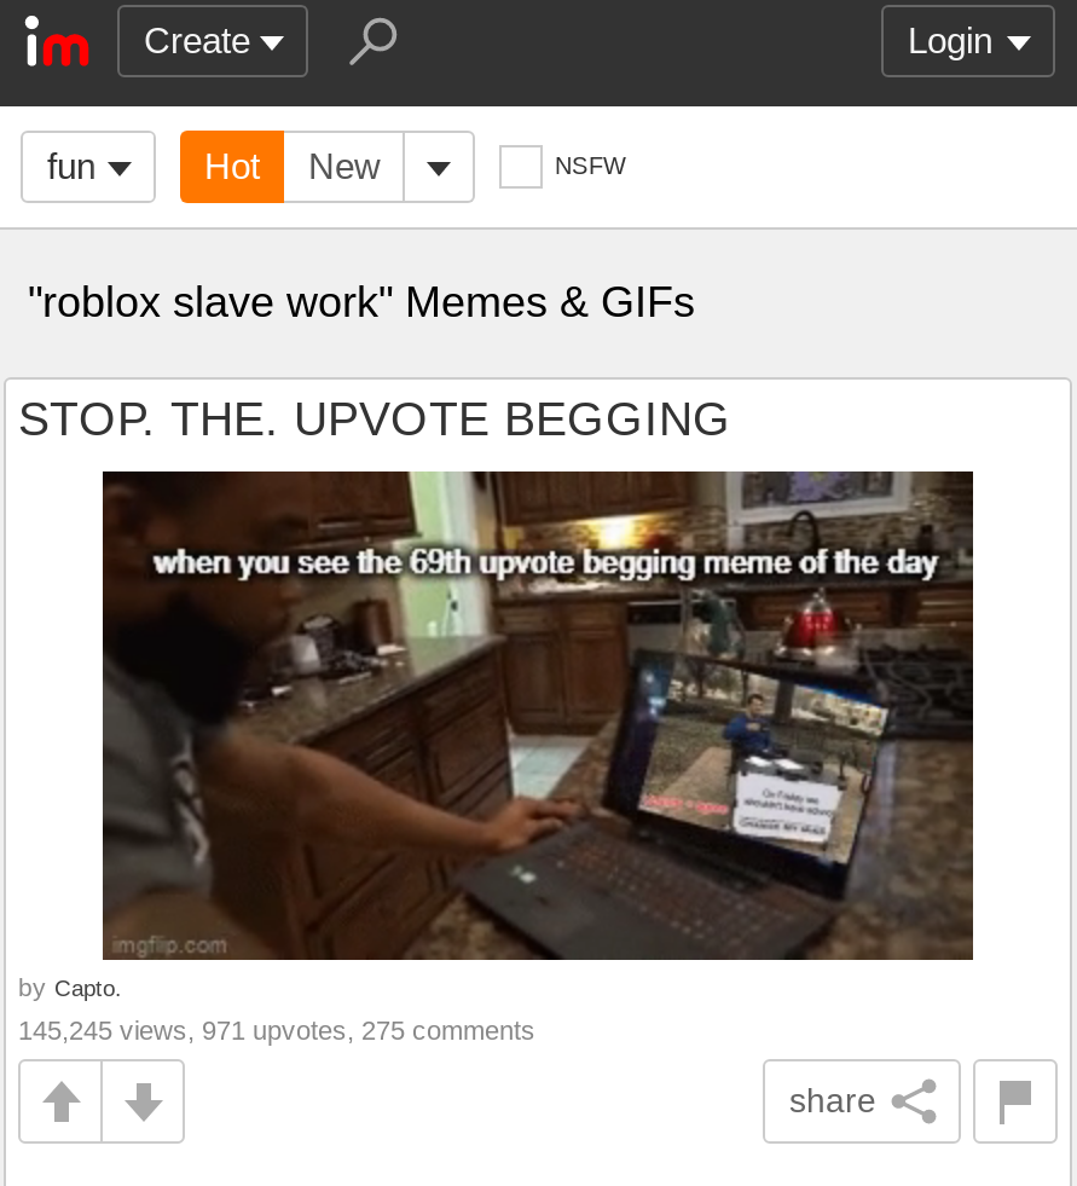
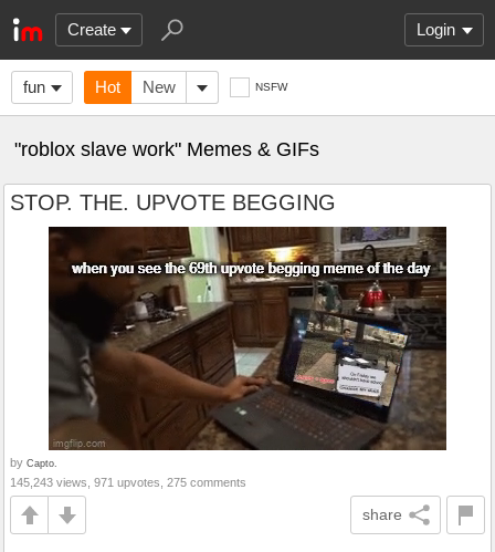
[18,1016,535,1045] 145,245 views, 971 upvotes, 275 comments -> [10,476,246,489] 145,243 views, 971 upvotes, 275 comments

